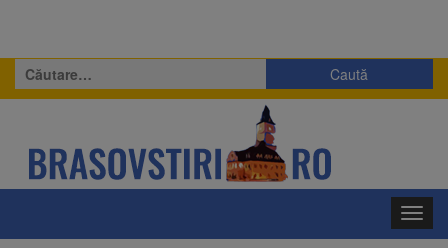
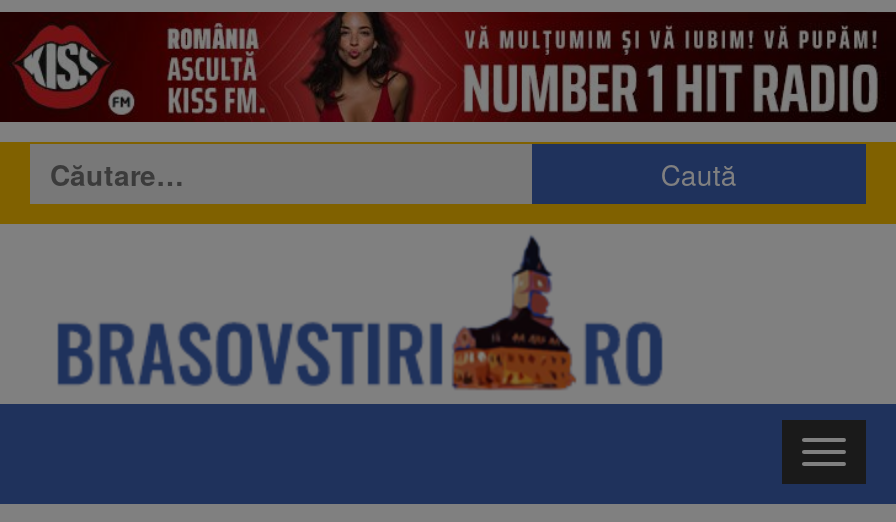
none -> [6,10,890,124] [image]

